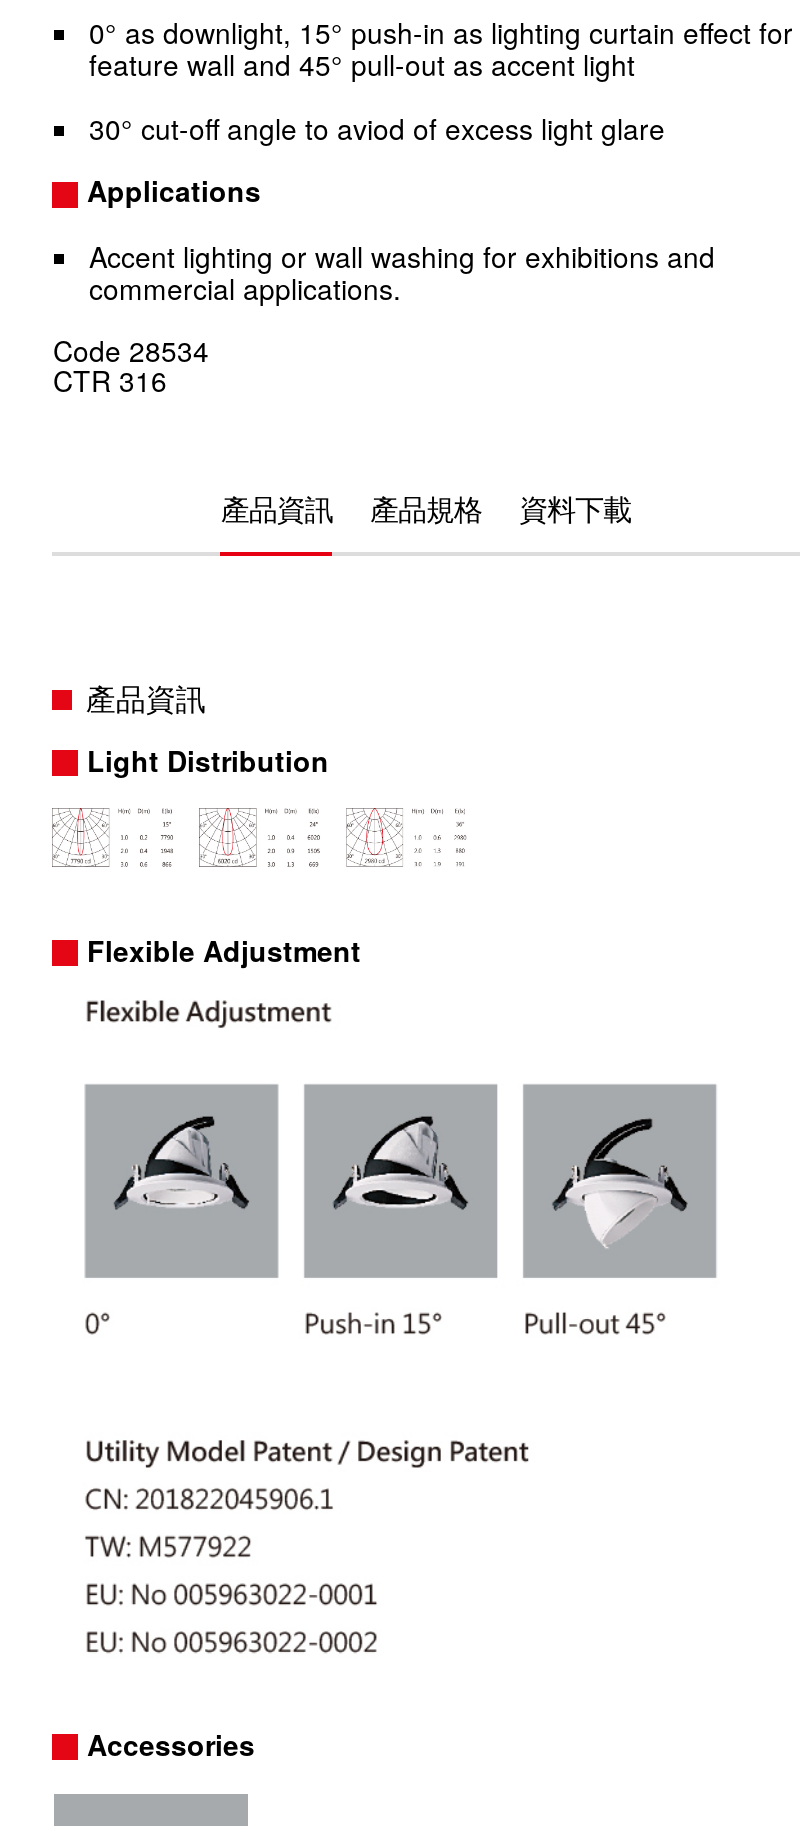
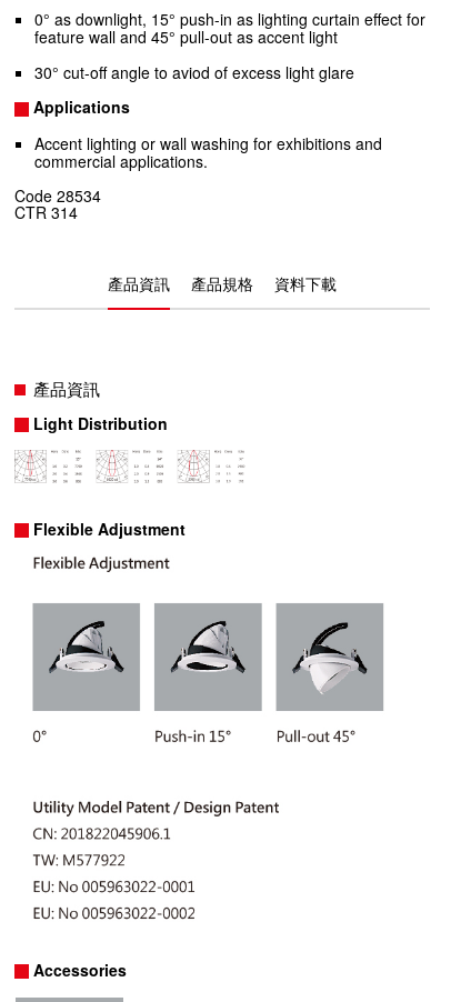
[53,360,167,400] CTR316 -> [15,201,78,223] CTR314

